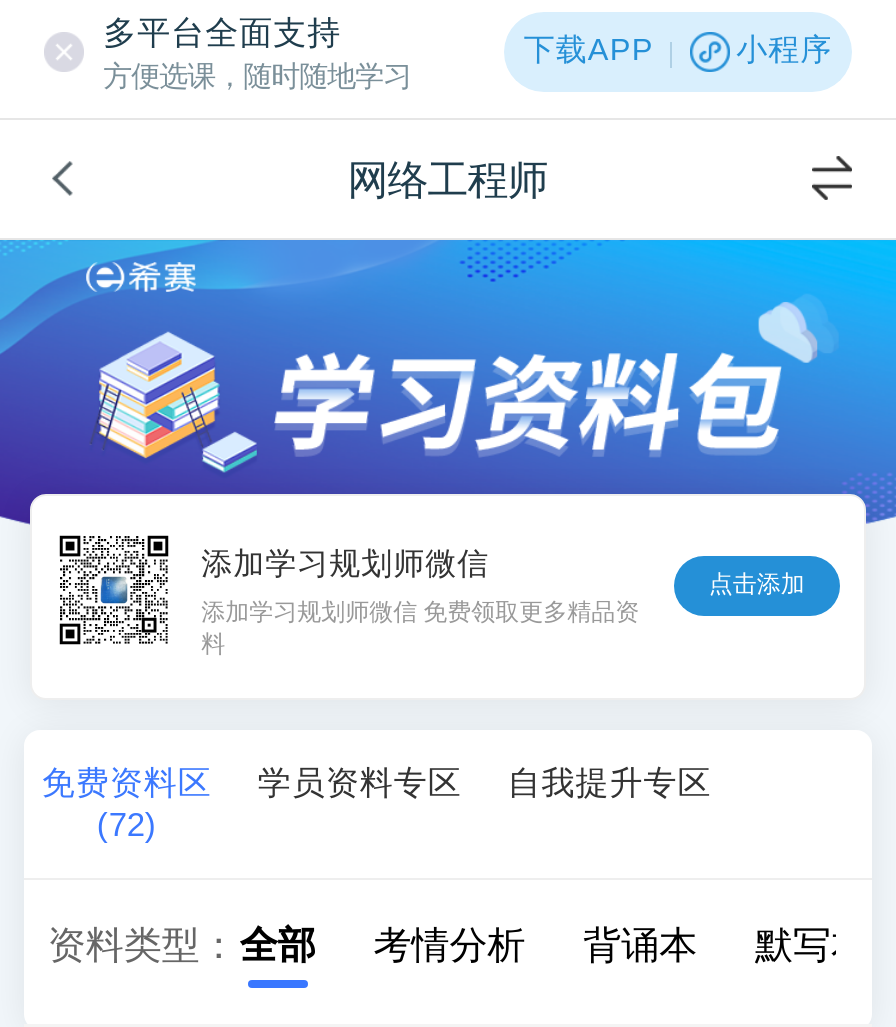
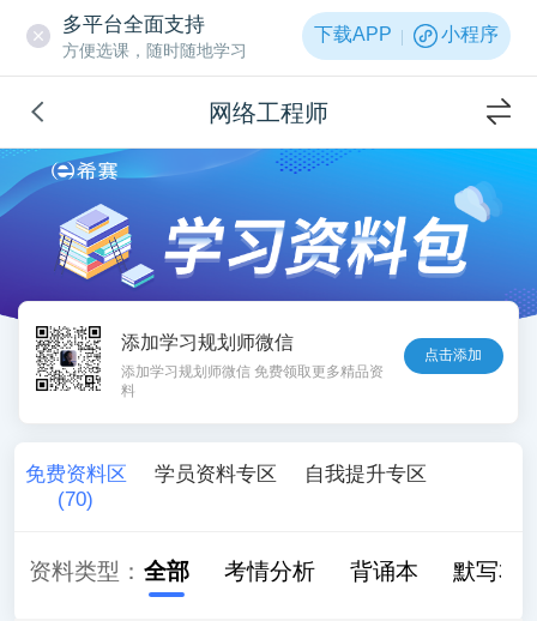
[60,534,166,644] [image] -> [37,327,101,391] [image]
[97,805,157,843] (72) -> [58,487,94,510] (70)

